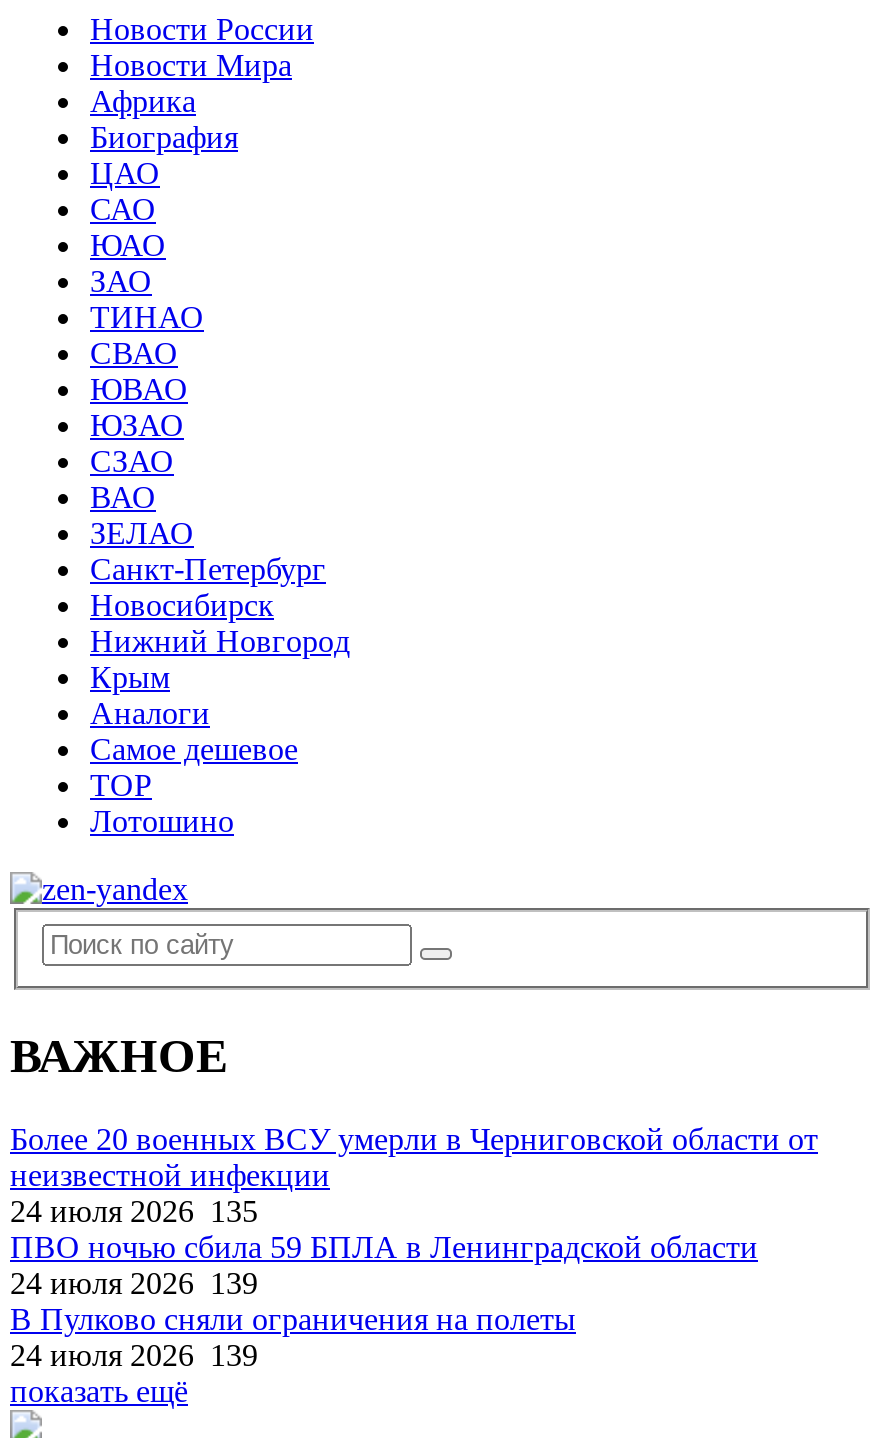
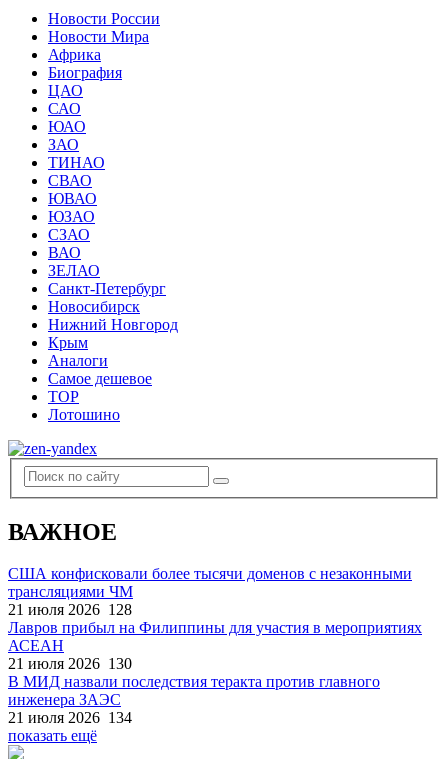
[10,1123,818,1373] Более 20 военных ВСУ умерли в Черниговской области от | неизвестной инфекции | 24 июля 2026 135 | ПВО ночью сбила 59 БПЛА в Ленинградской области | 24 июля 2026 139 | В Пулково сняли ограничения на полеты | 24 июля 2026 139 -> [8,565,422,726] США конфисковали более тысячи доменов с незаконными | трансляциями ЧМ | 21 июля 2026 128 | Лавров прибыл на Филиппины для участия в мероприятиях | АСЕАН | 21 июля 2026 130 | В МИД назвали последствия теракта против главного | инженера ЗАЭС | 21 июля 2026 134

